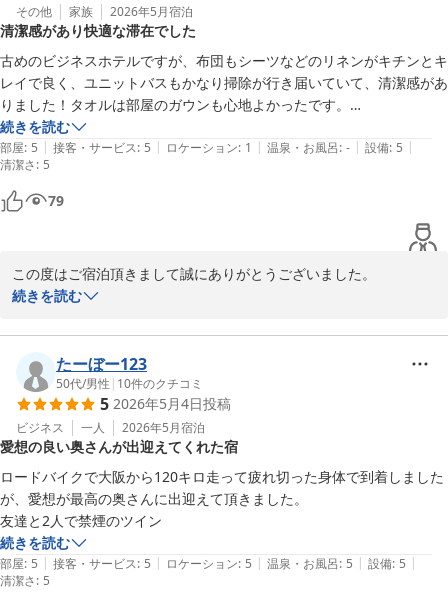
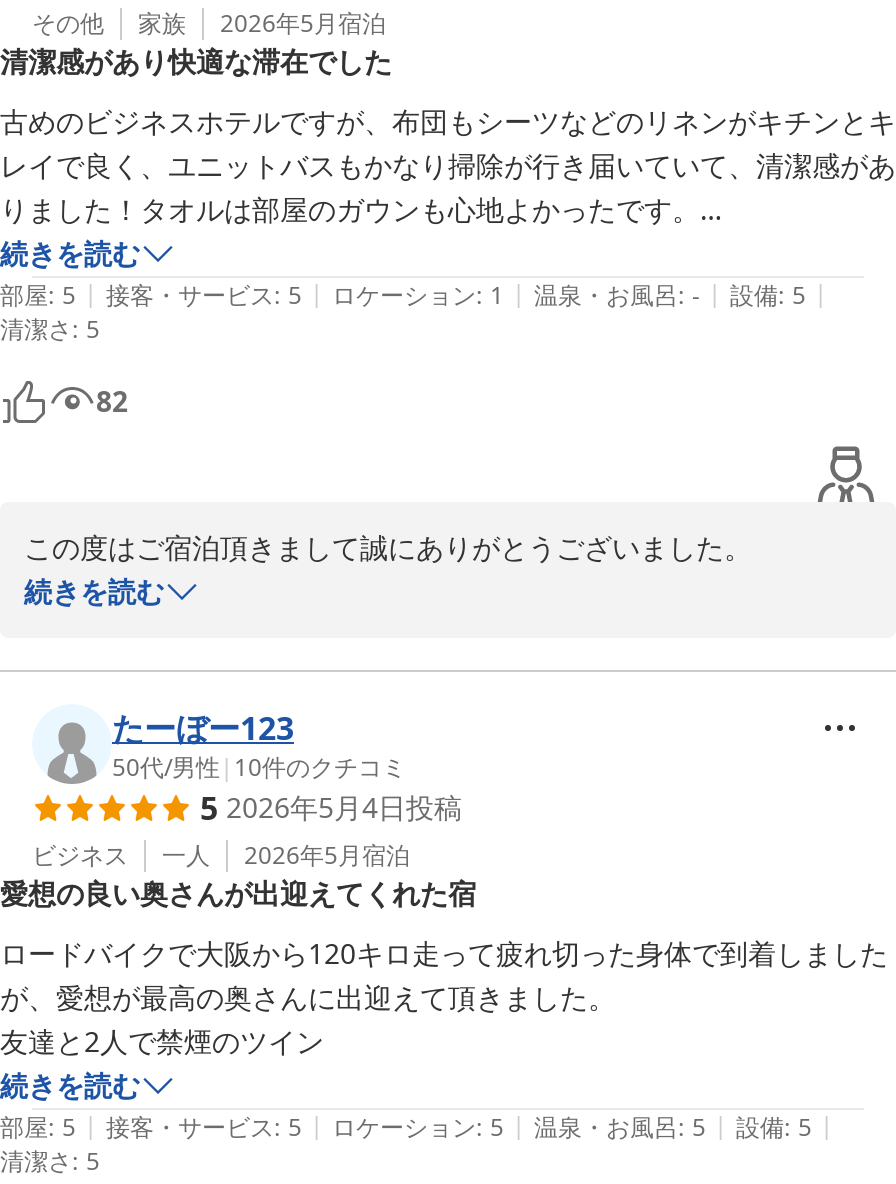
[48,191,64,210] 79 -> [96,382,128,420] 82

